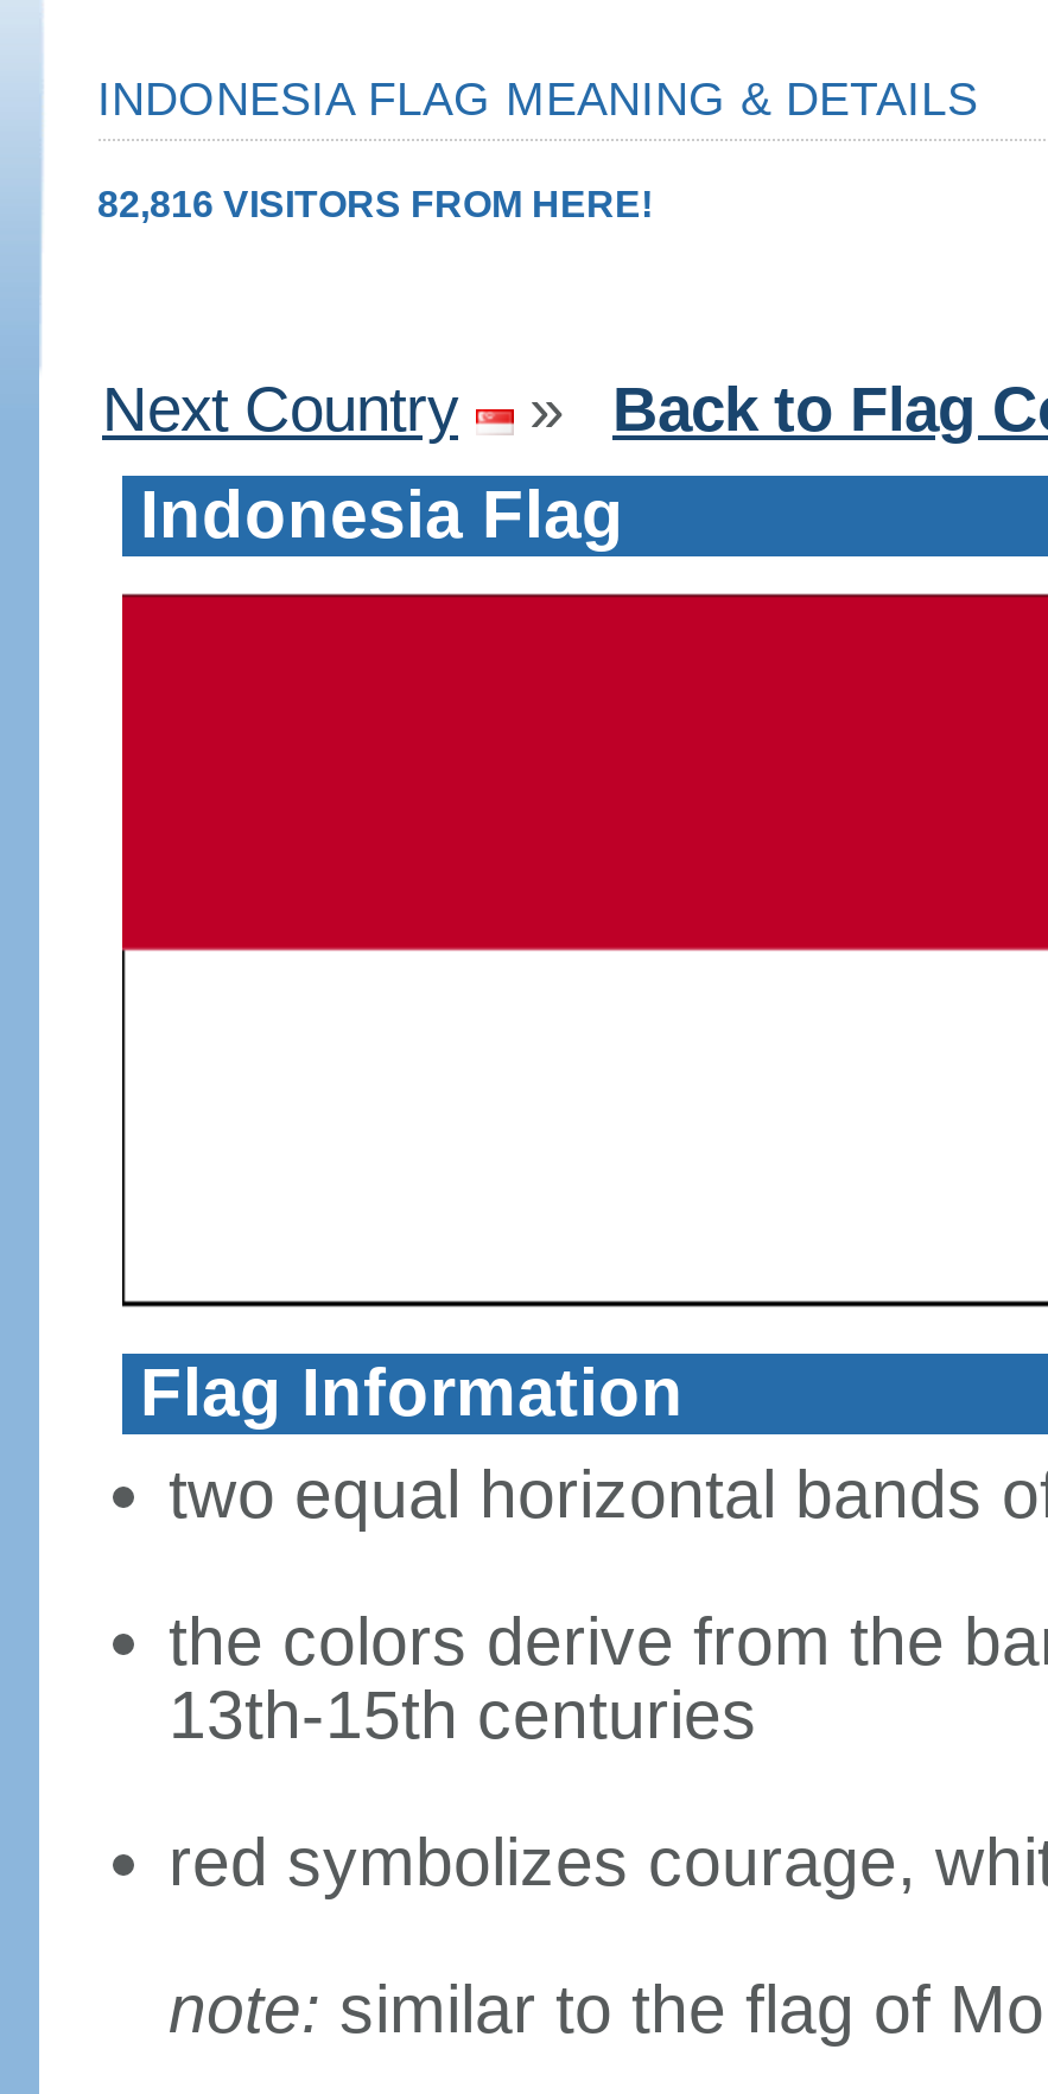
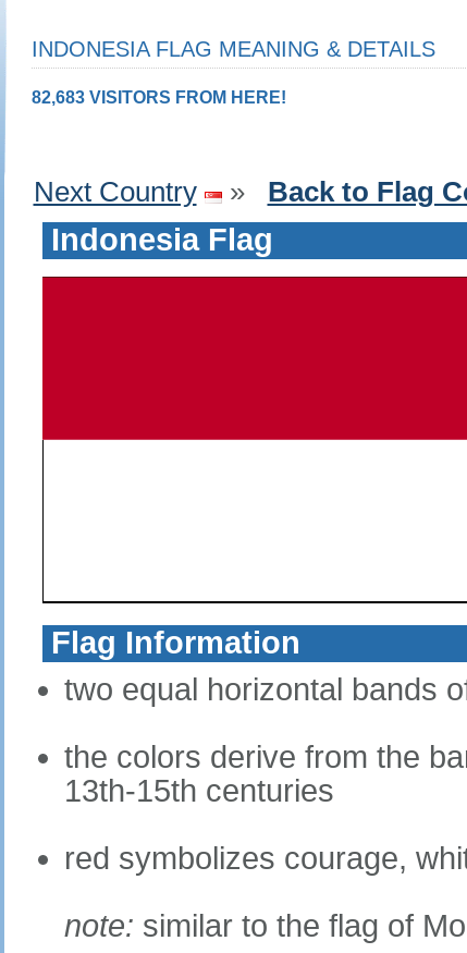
[97,184,653,224] 82,816 VISITORS FROM HERE! -> [31,88,286,107] 82,683 VISITORS FROM HERE!

